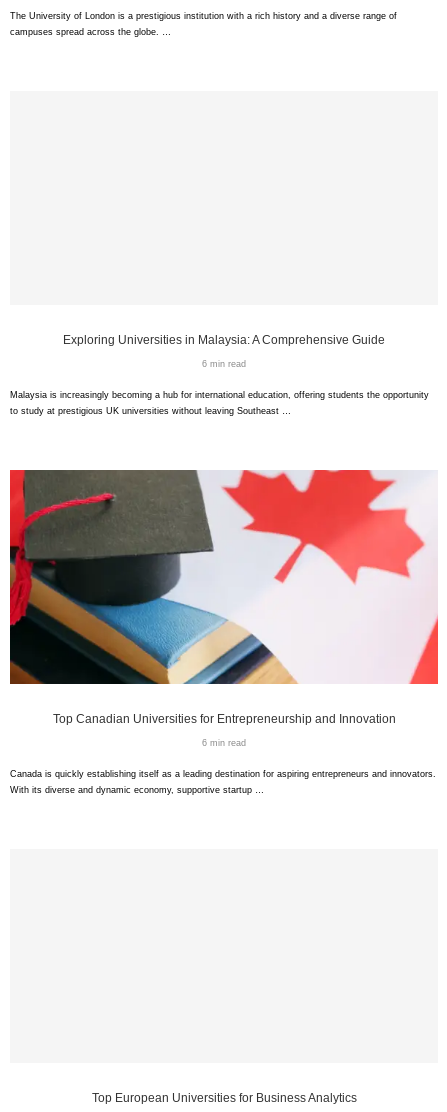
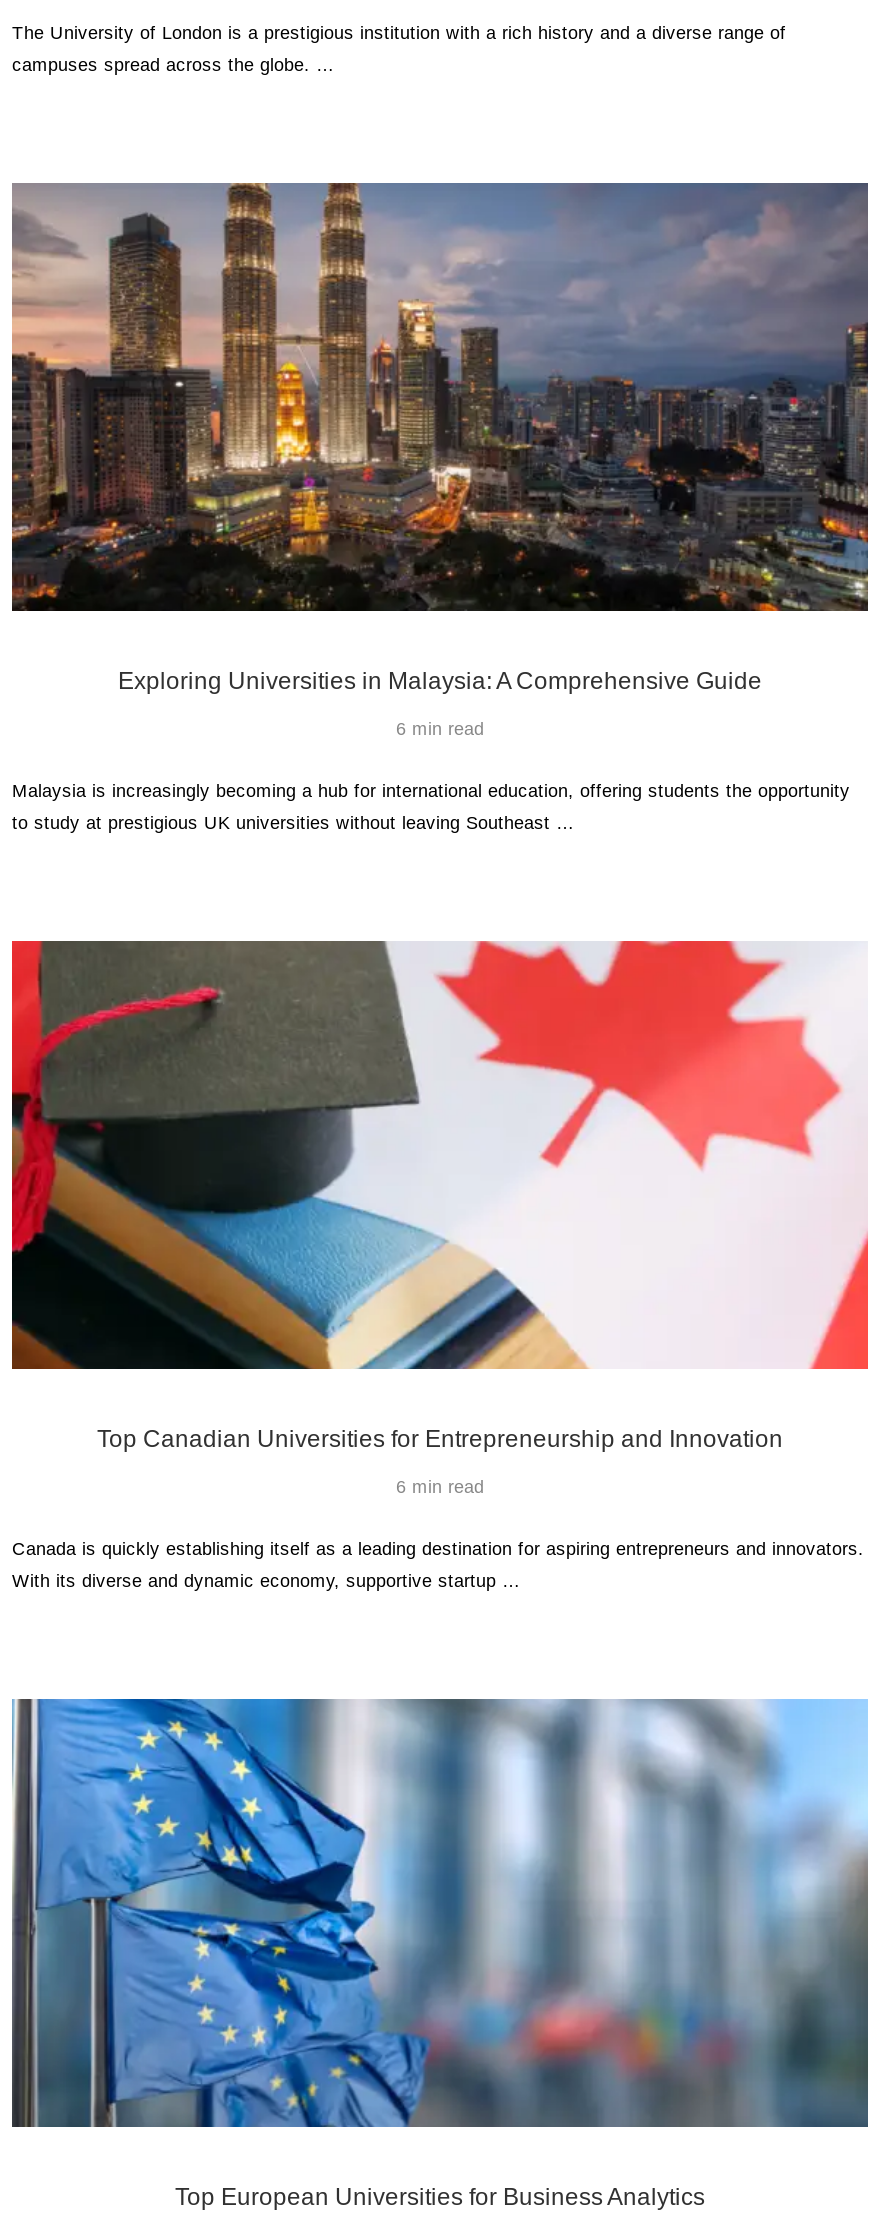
none -> [10,180,870,614] [image]
none -> [10,1696,870,2130] [image]

